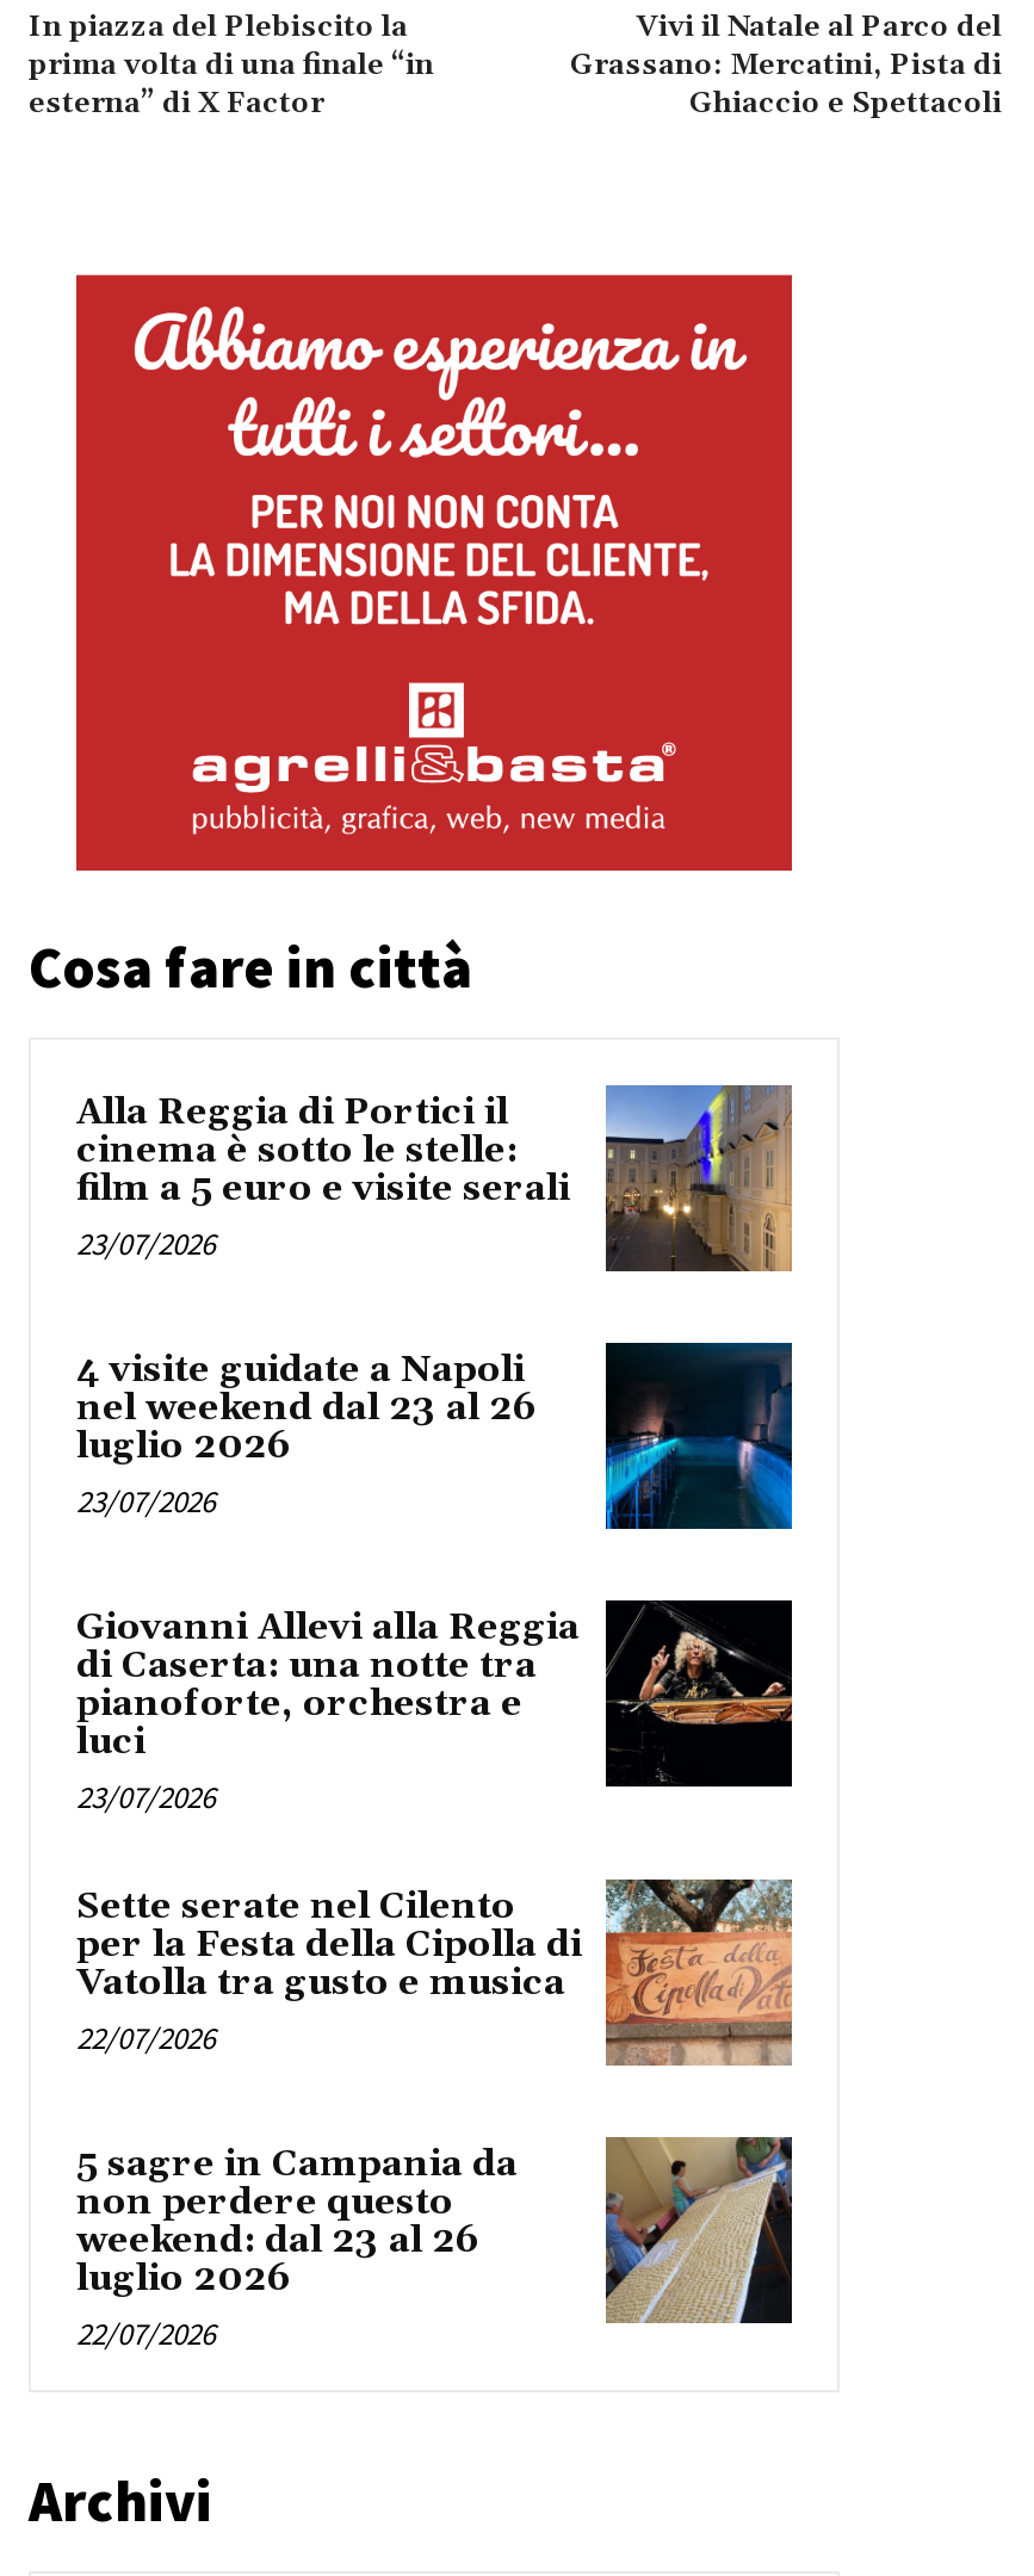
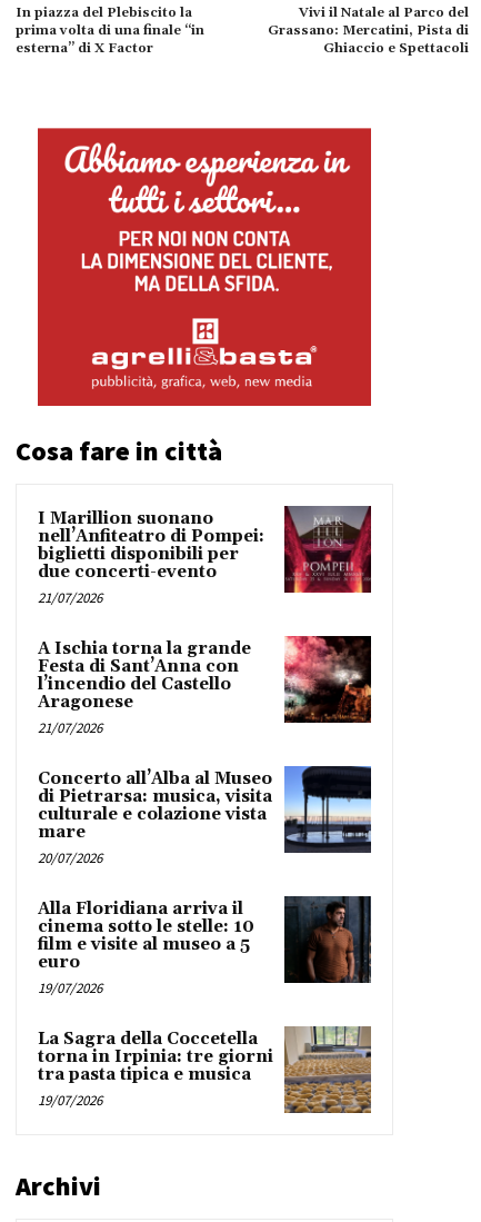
[76,1083,794,1274] [image] | Alla Reggia di Portici il | cinema è sotto le stelle: | film a 5 euro e visite serali | 23/07/2026 -> [38,505,372,607] [image] | I Marillion suonano | nell’Anfiteatro di Pompei: | biglietti disponibili per | due concerti-evento | 21/07/2026
[76,1340,794,1531] [image] | 4 visite guidate a Napoli | nel weekend dal 23 al 26 | luglio 2026 | 23/07/2026 -> [38,635,372,738] [image] | A Ischia torna la grande | Festa di Sant’Anna con | l’incendio del Castello | Aragonese | 21/07/2026
[76,1598,794,1818] [image] | Giovanni Allevi alla Reggia | di Caserta: una notte tra | pianoforte, orchestra e | luci | 23/07/2026 -> [38,765,372,868] [image] | Concerto all’Alba al Museo | di Pietrarsa: musica, visita | culturale e colazione vista | mare | 20/07/2026
[76,1880,794,2068] [image] | Sette serate nel Cilento | per la Festa della Cipolla di | Vatolla tra gusto e musica | 22/07/2026 -> [38,896,372,998] [image] | Alla Floridiana arriva il | cinema sotto le stelle: 10 | film e visite al museo a 5 | euro | 19/07/2026
[76,2135,794,2355] [image] | 5 sagre in Campania da | non perdere questo | weekend: dal 23 al 26 | luglio 2026 | 22/07/2026 -> [38,1016,372,1114] [image] | La Sagra della Coccetella | torna in Irpinia: tre giorni | tra pasta tipica e musica | 19/07/2026

